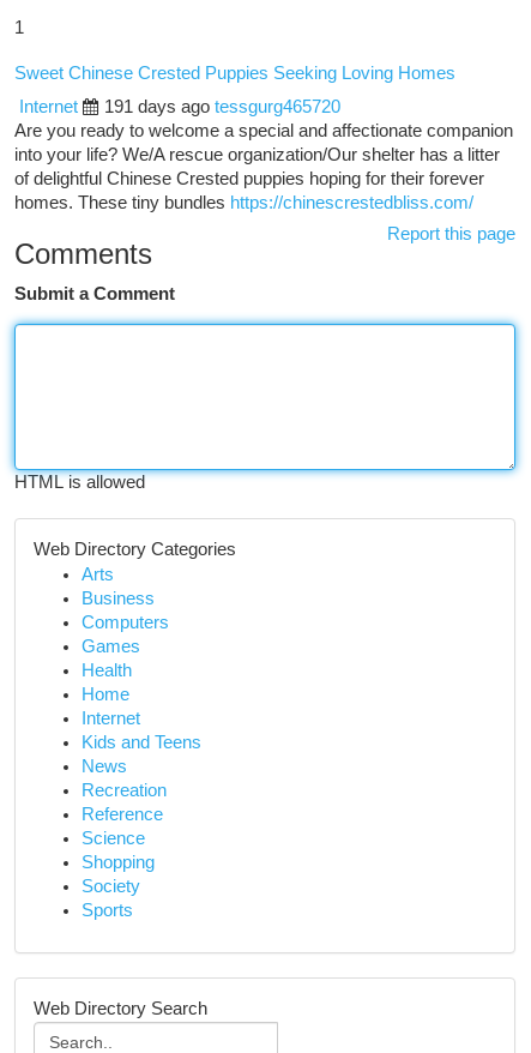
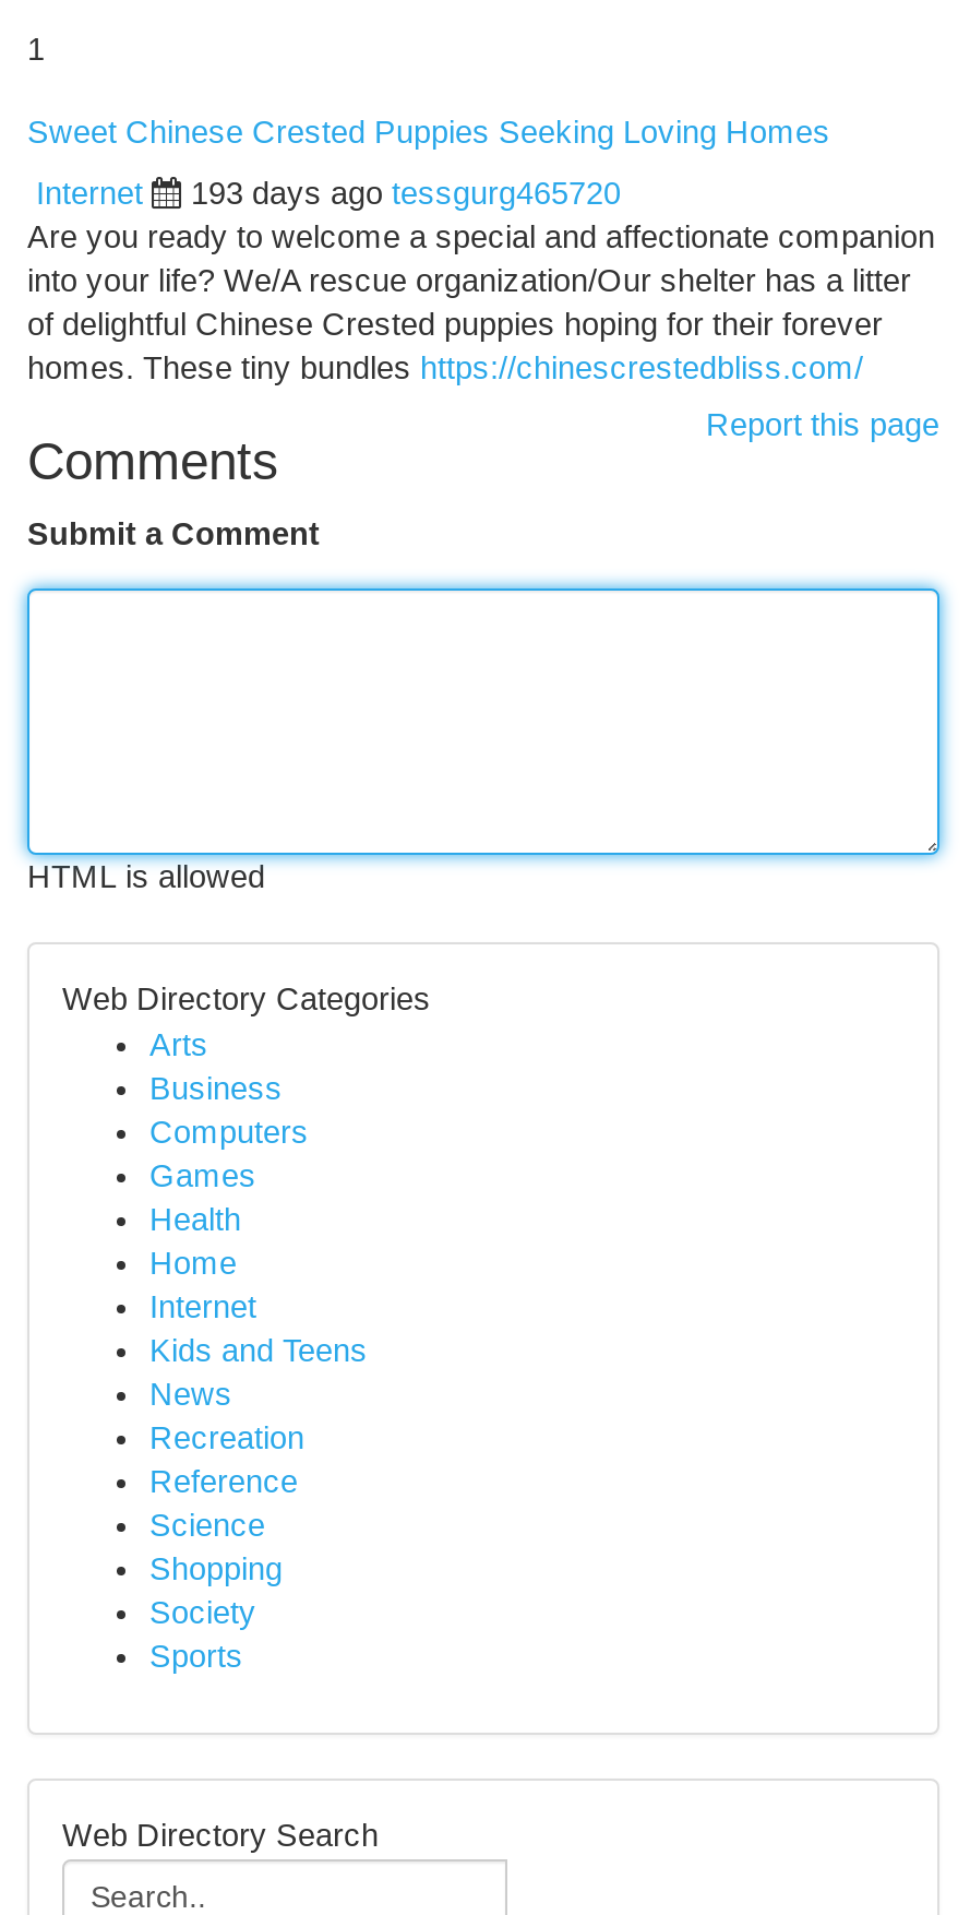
[104,97,340,116] 191 days ago tessgurg465720 -> [191,176,621,211] 193 days ago tessgurg465720

